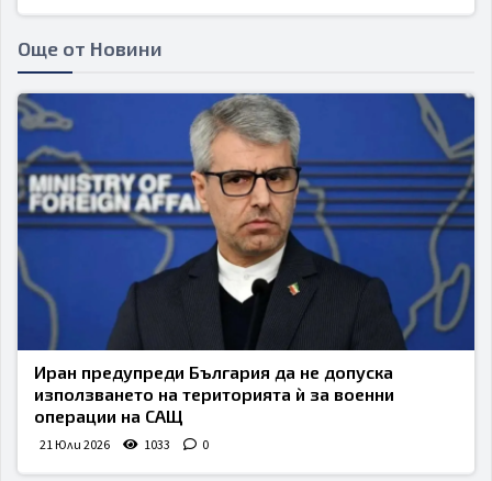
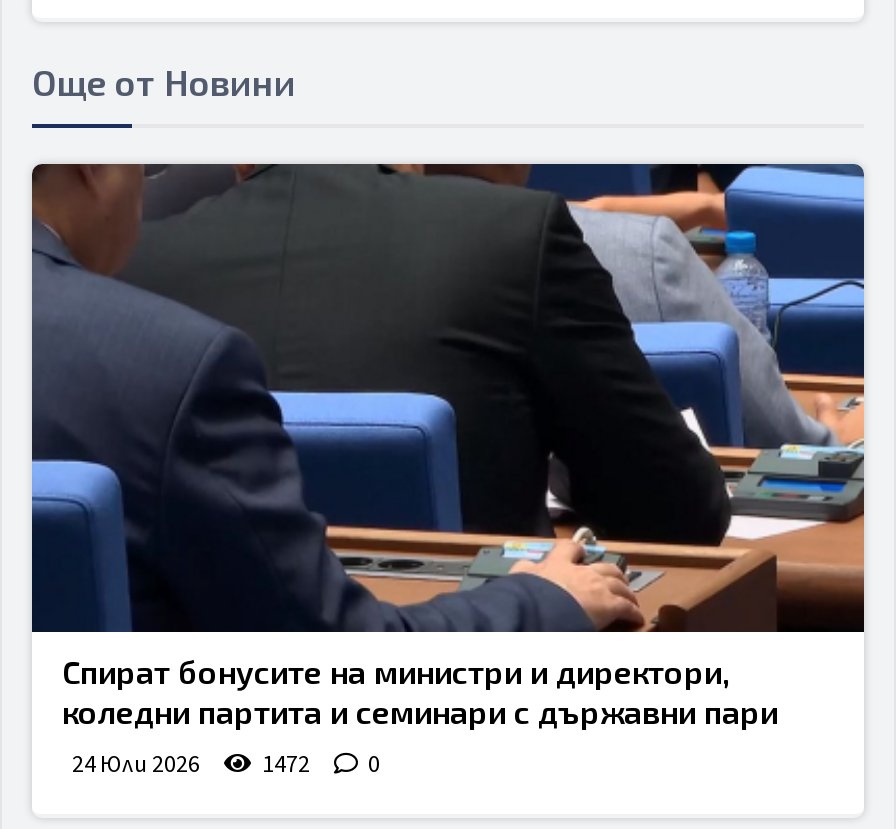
[18,92,476,426] [image] | Иран предупреди България да не допуска | използването на територията ѝ за военни | операции на САЩ -> [32,162,866,730] [image] | Спират бонусите на министри и директори, | коледни партита и семинари с държавни пари
[40,436,170,455] 21 Юли 2026 | 1033 -> [72,748,310,782] 24 Юли 2026 | 1472

